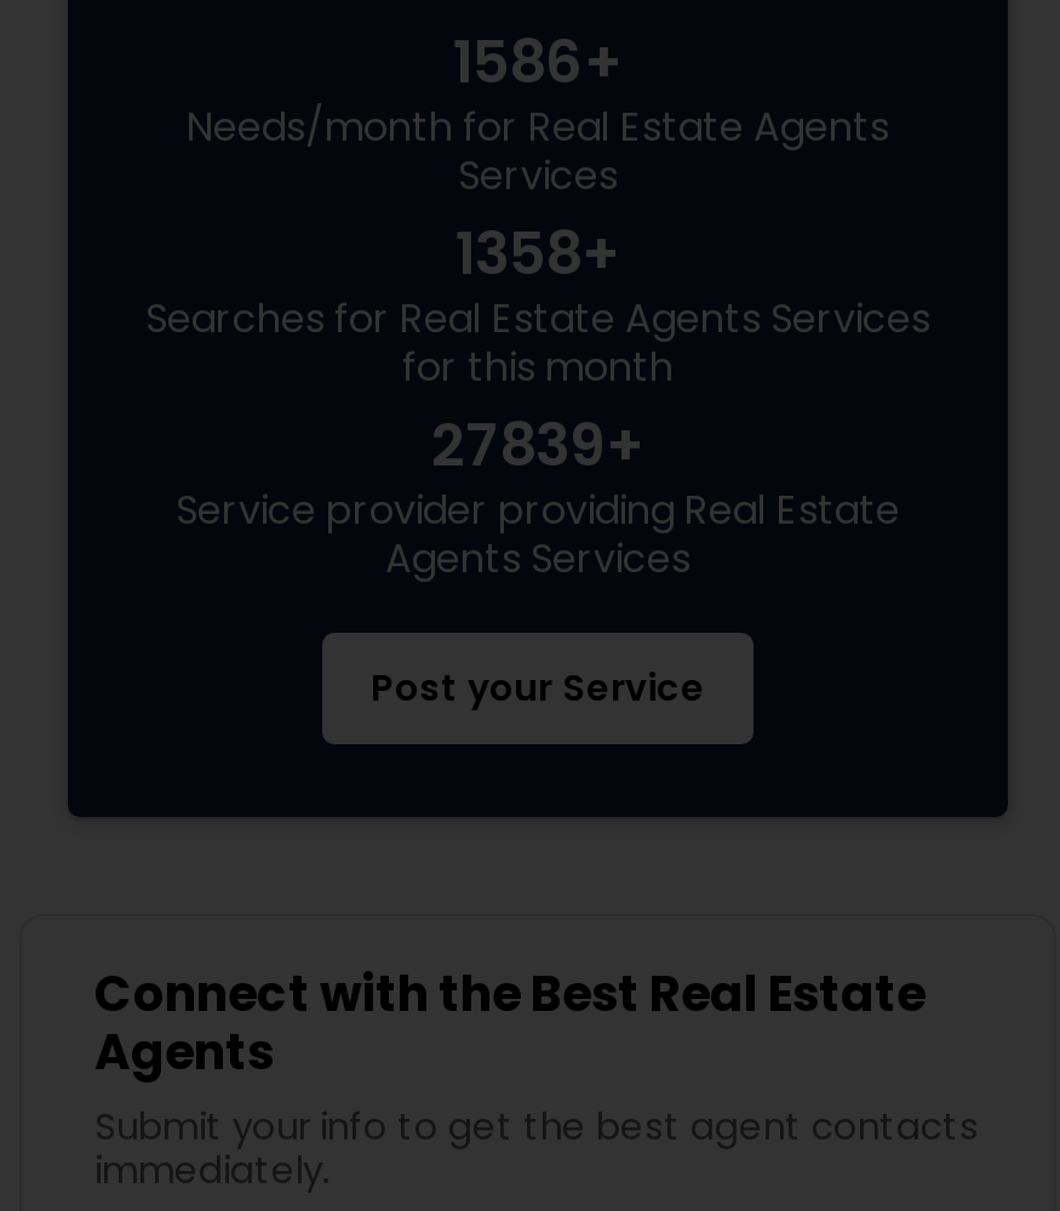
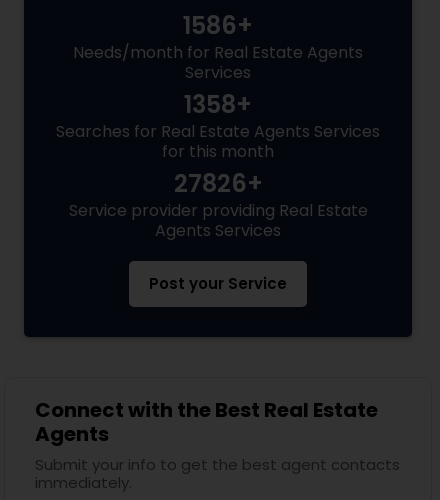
[431,405,644,485] 27839+ -> [173,167,262,200] 27826+

